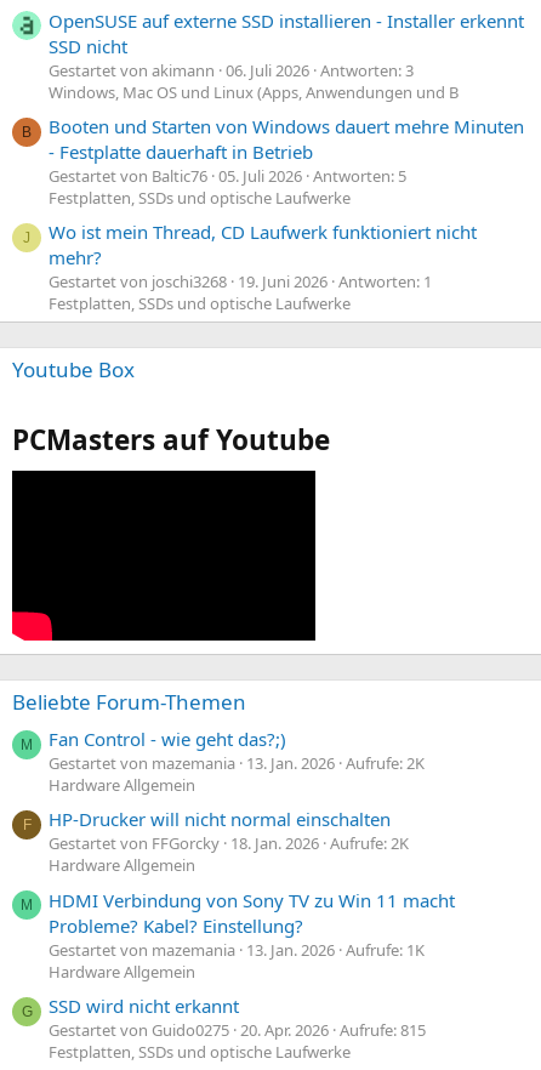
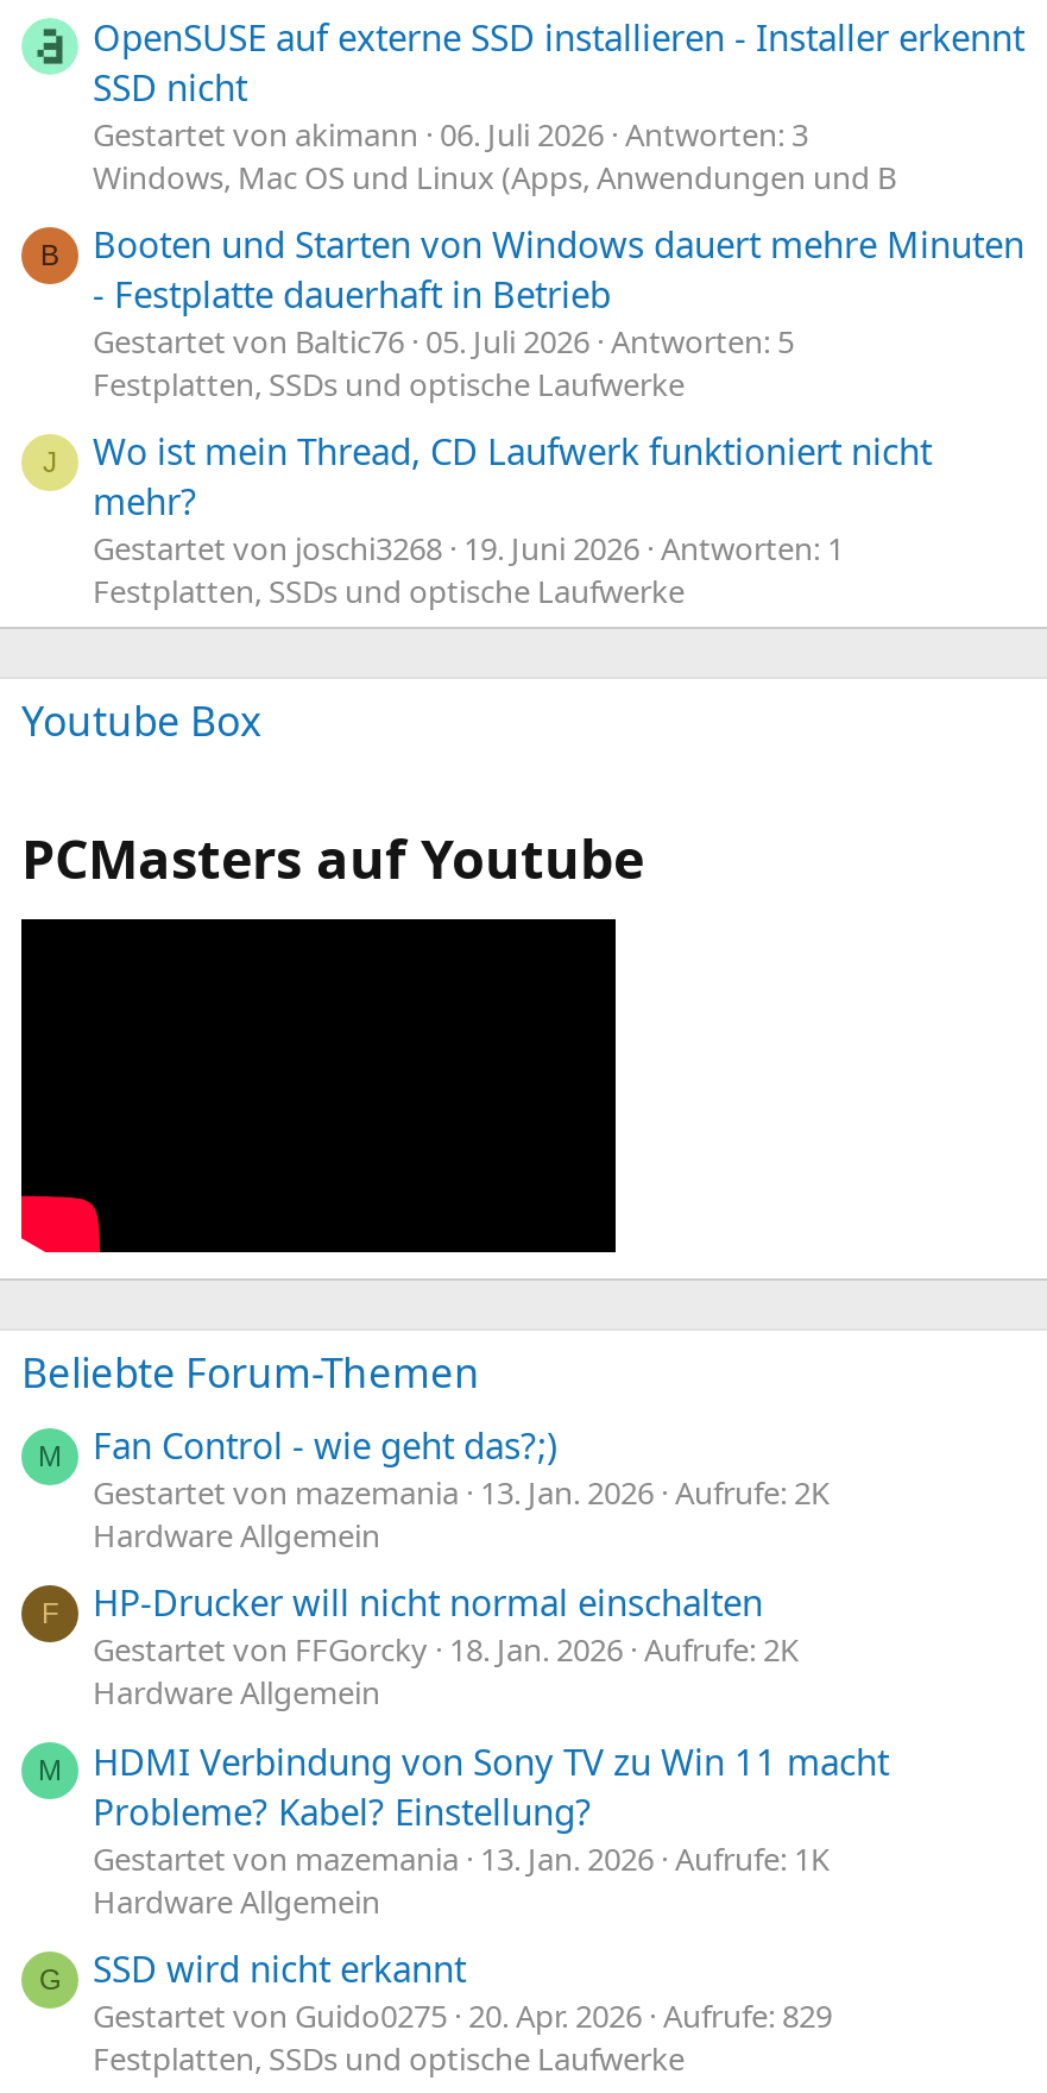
[49,1019,426,1041] Gestartet von Guido0275 20. Apr. 2026 Aufrufe: 815 -> [93,1995,832,2037] Gestartet von Guido0275 20. Apr. 2026 Aufrufe: 829

